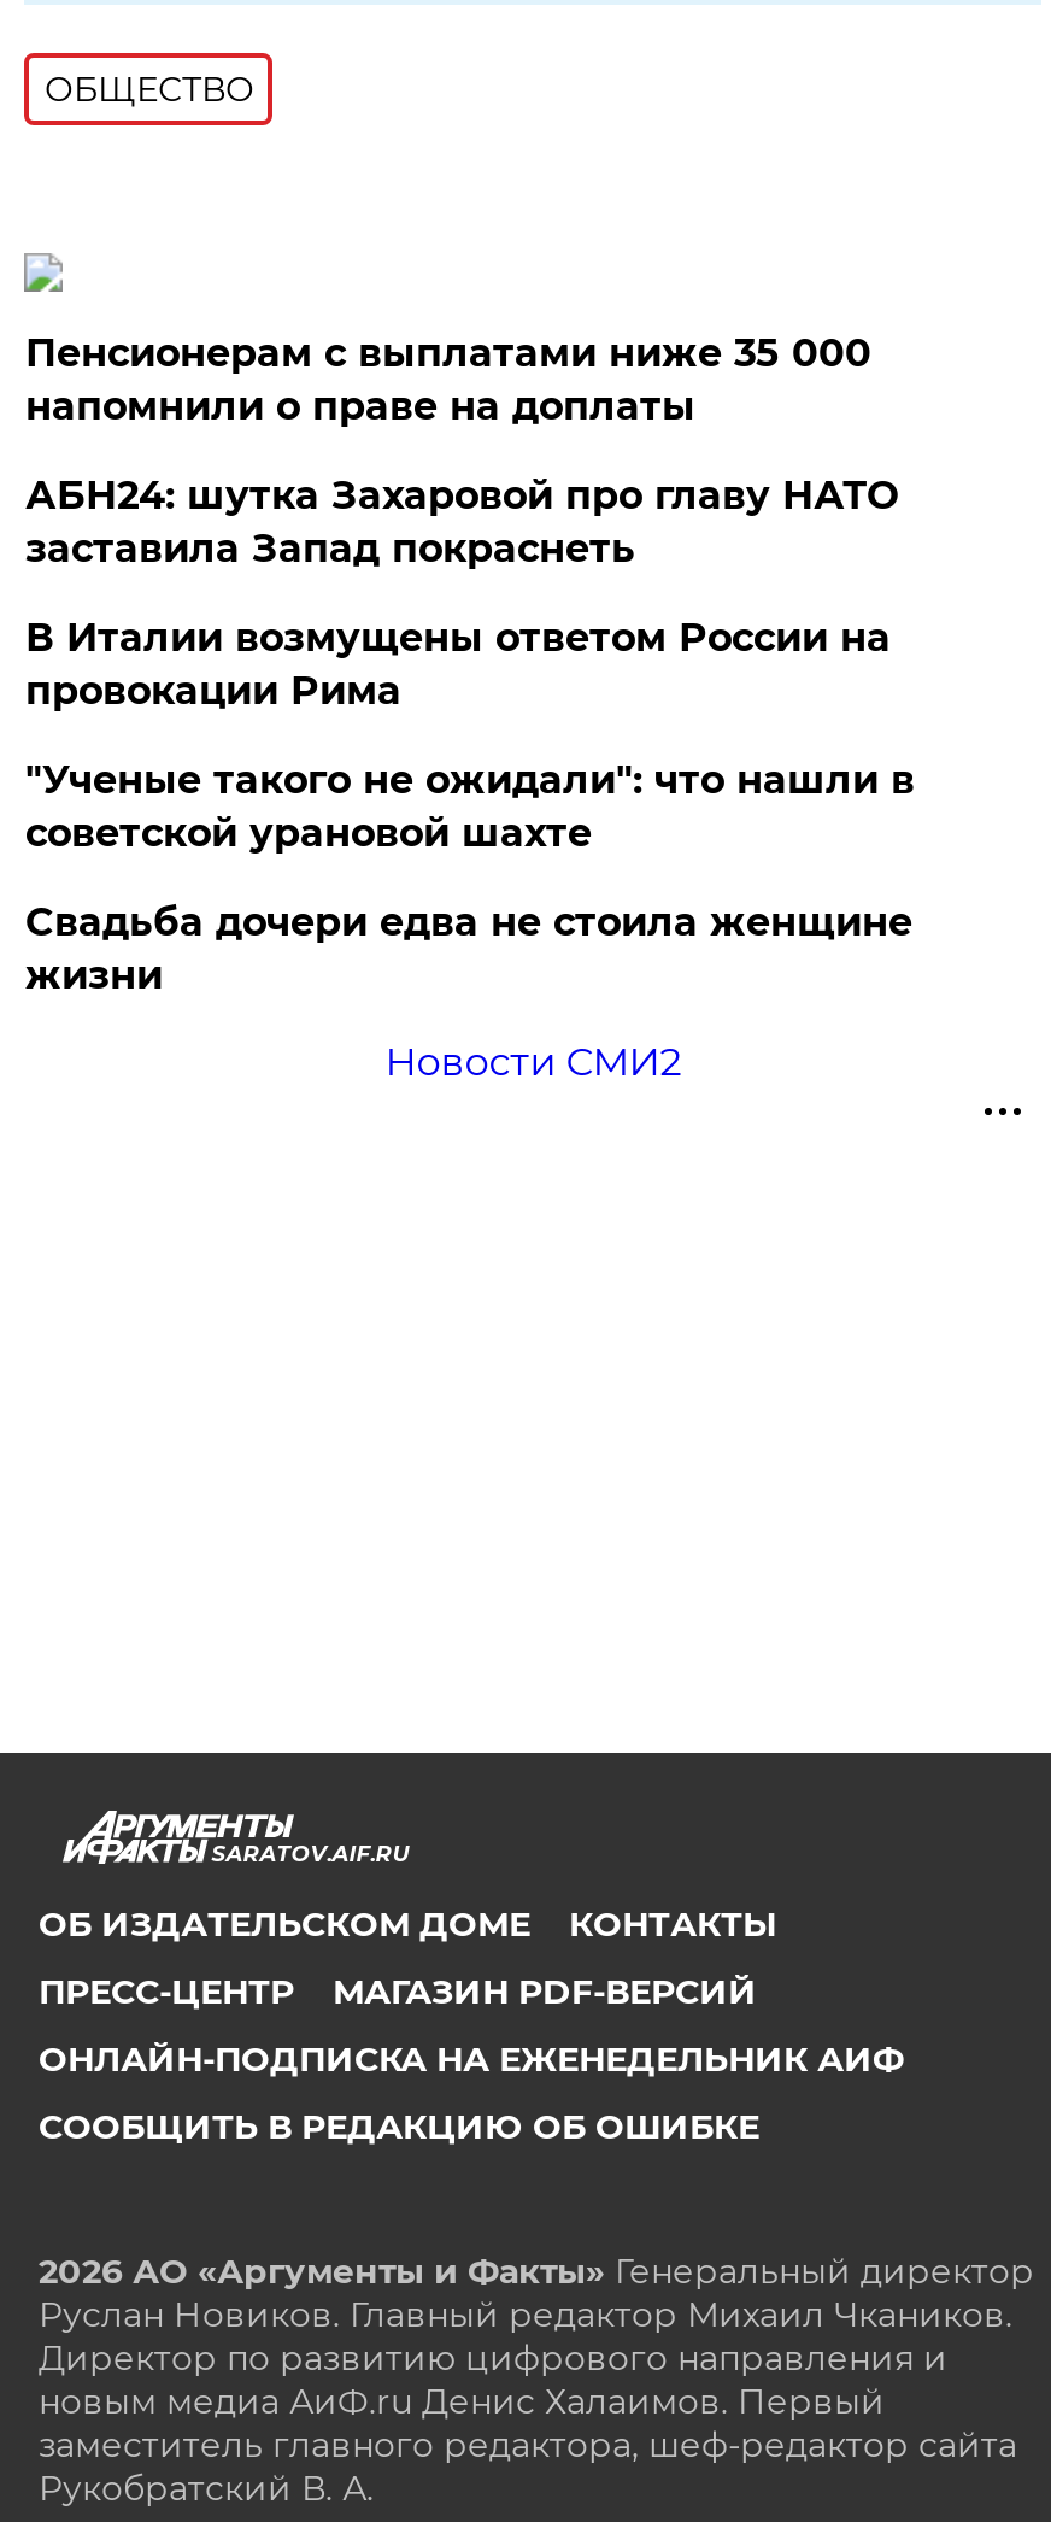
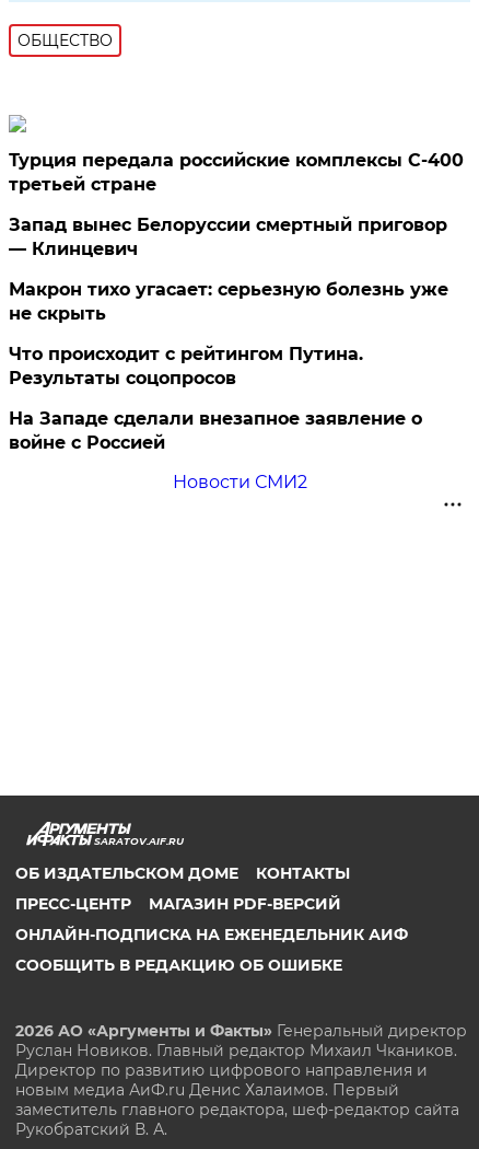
[25,331,871,430] Пенсионерам с выплатами ниже 35 000 | напомнили о праве на доплаты -> [9,150,464,195] Турция передала российские комплексы С-400 | третьей стране
[25,473,898,572] АБН24: шутка Захаровой про главу НАТО | заставила Запад покраснеть -> [9,215,448,260] Запад вынес Белоруссии смертный приговор | — Клинцевич
[25,616,890,714] В Италии возмущены ответом России на | провокации Рима -> [9,279,449,324] Макрон тихо угасает: серьезную болезнь уже | не скрыть
[25,758,915,857] "Ученые такого не ожидали": что нашли в | советской урановой шахте -> [9,344,364,389] Что происходит с рейтингом Путина. | Результаты соцопросов
[25,900,912,999] Свадьба дочери едва не стоила женщине | жизни -> [9,408,423,453] На Западе сделали внезапное заявление о | войне с Россией

